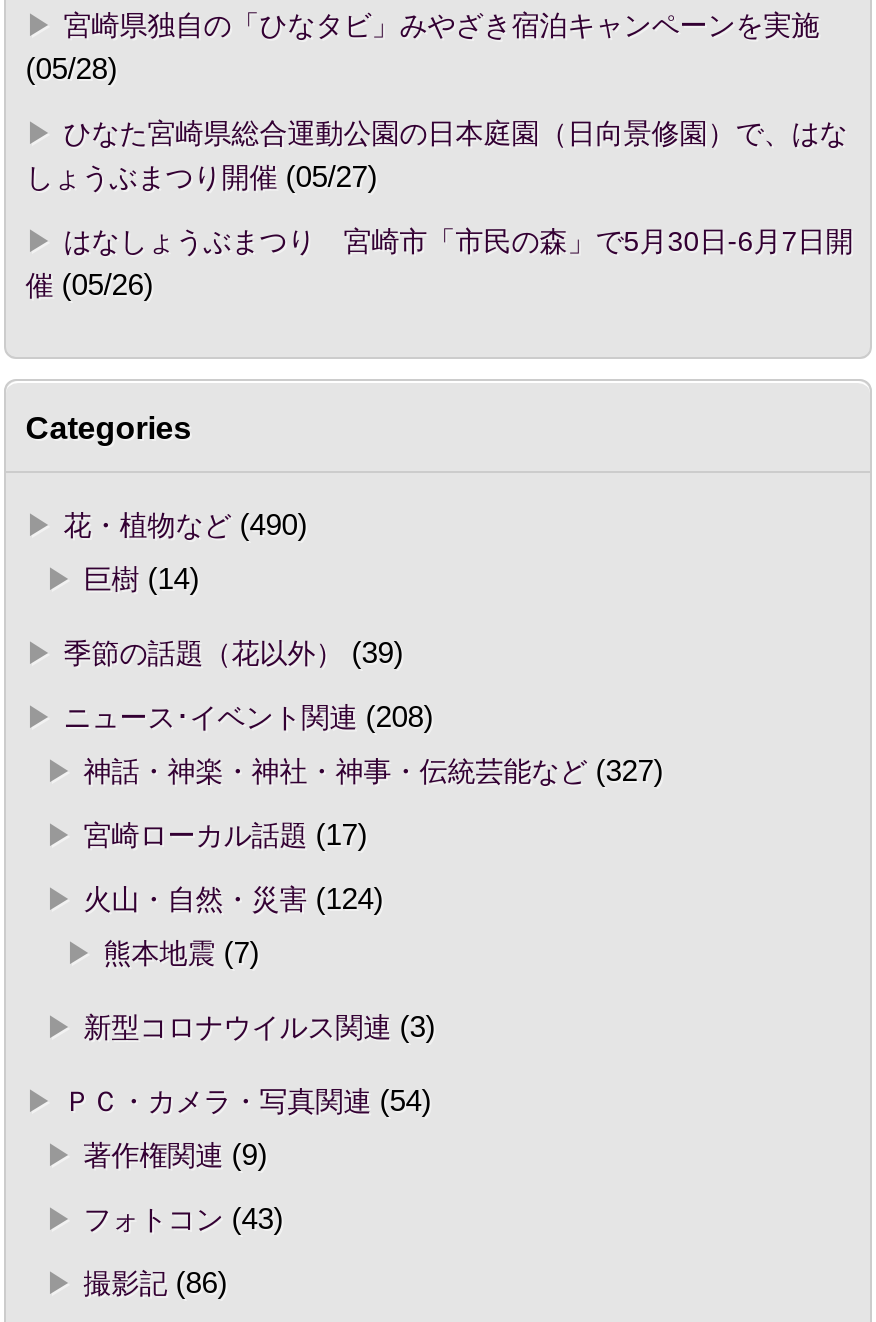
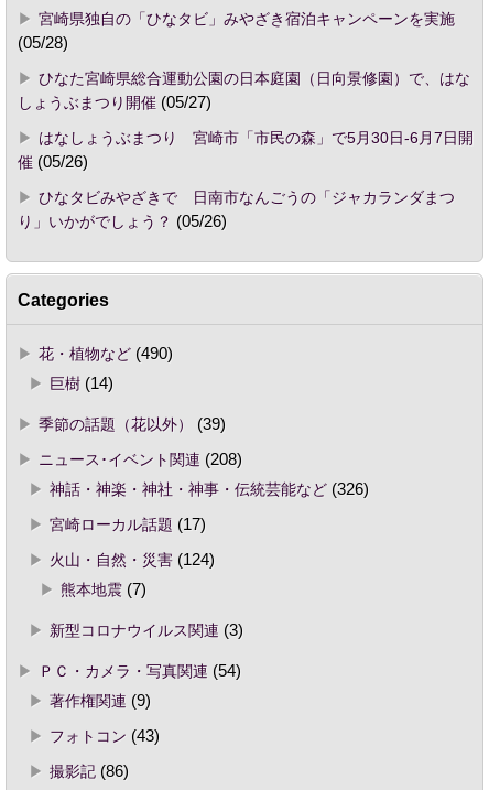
none -> [17,189,455,230] ひなタビみやざきで 日南市なんごうの「ジャカランダまつ | り」いかがでしょう？(05/26)
[83,755,663,787] 神話・神楽・神社・神事・伝統芸能など(327) -> [49,481,369,498] 神話・神楽・神社・神事・伝統芸能など(326)

